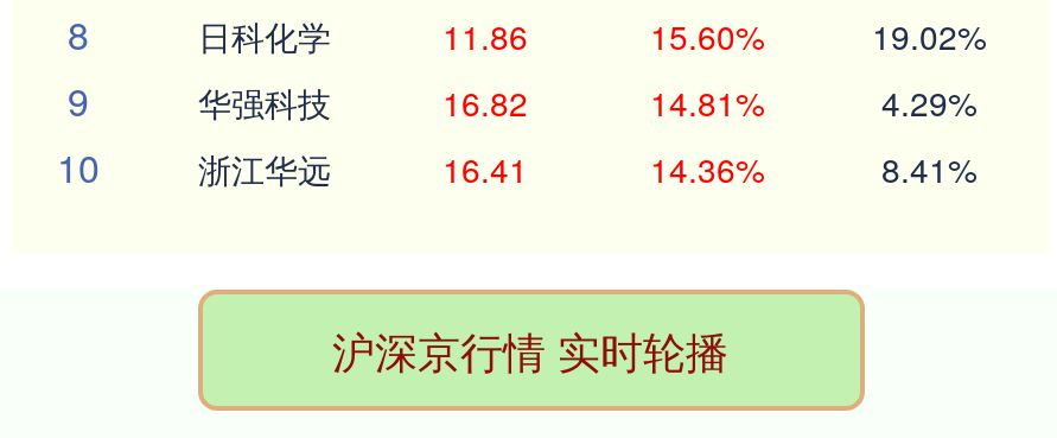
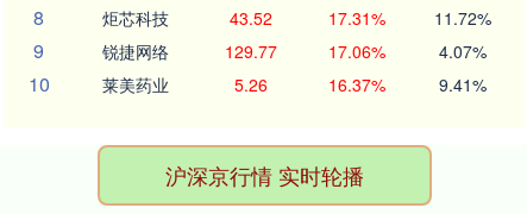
[198,12,986,59] 日科化学 | 11.86 | 15.60% | 19.02% -> [102,6,491,30] 炬芯科技 | 43.52 | 17.31% | 11.72%
[198,78,976,126] 华强科技 | 16.82 | 14.81% | 4.29% -> [102,39,486,63] 锐捷网络 | 129.77 | 17.06% | 4.07%
[198,145,976,192] 浙江华远 | 16.41 | 14.36% | 8.41% -> [102,73,486,96] 莱美药业 | 5.26 | 16.37% | 9.41%

